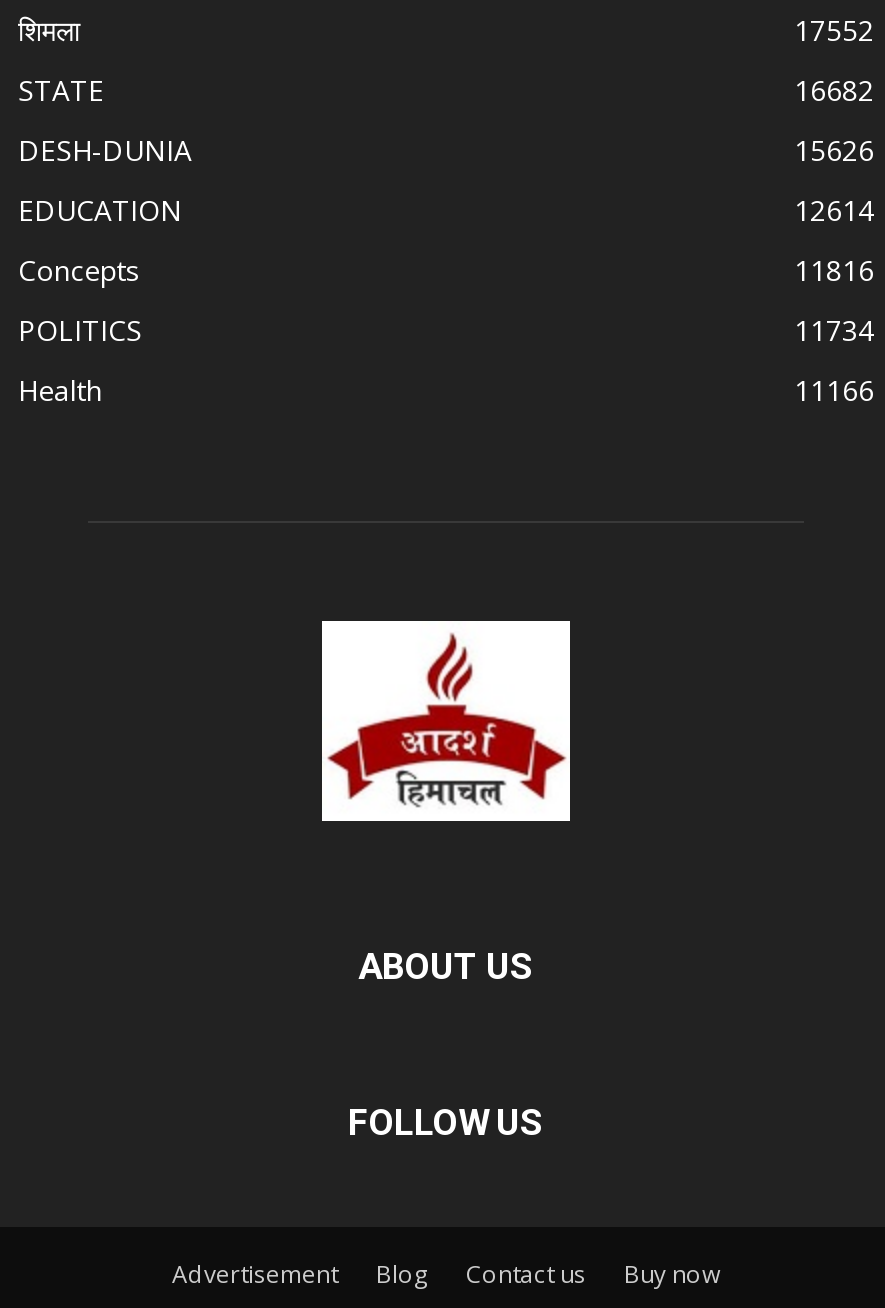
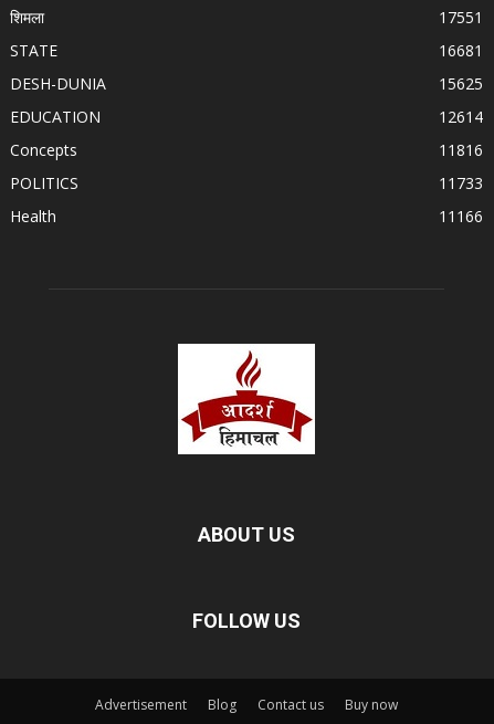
[794,10,874,48] 17552 -> [439,6,483,27] 17551
[794,70,874,108] 16682 -> [439,39,483,60] 16681
[794,130,874,168] 15626 -> [439,72,483,93] 15625
[794,310,874,348] 11734 -> [439,172,483,193] 11733

